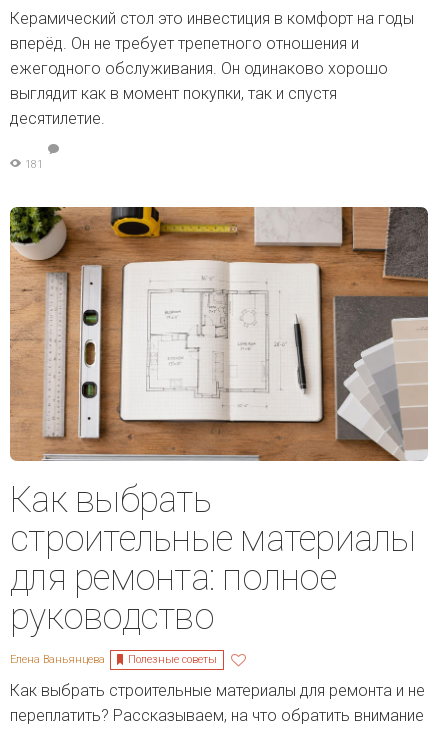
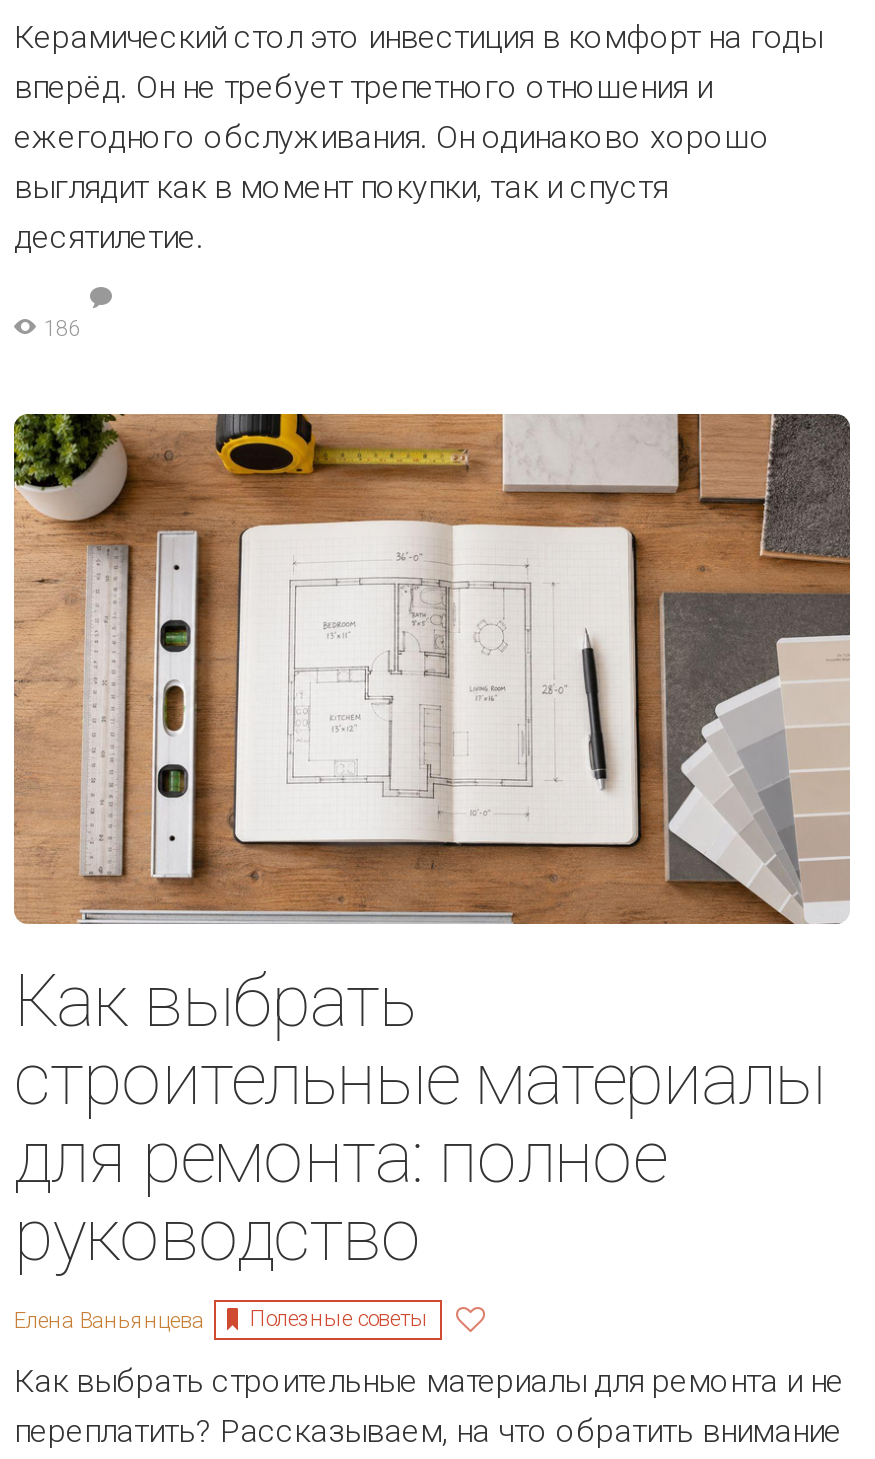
[25,157,43,170] 181 -> [44,316,80,342] 186

